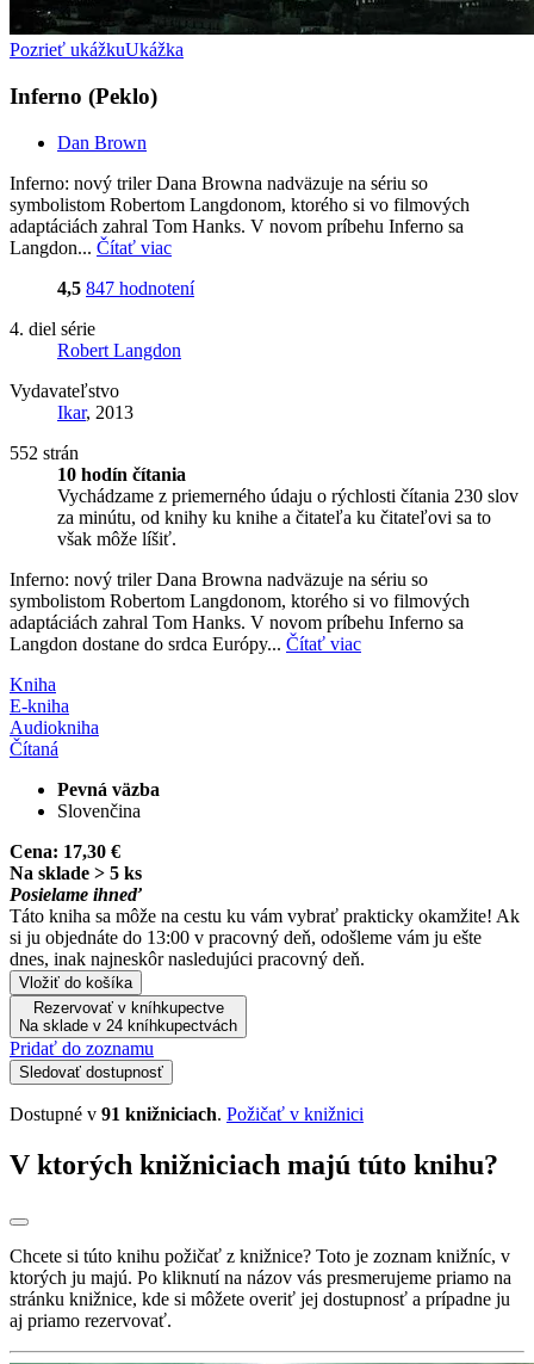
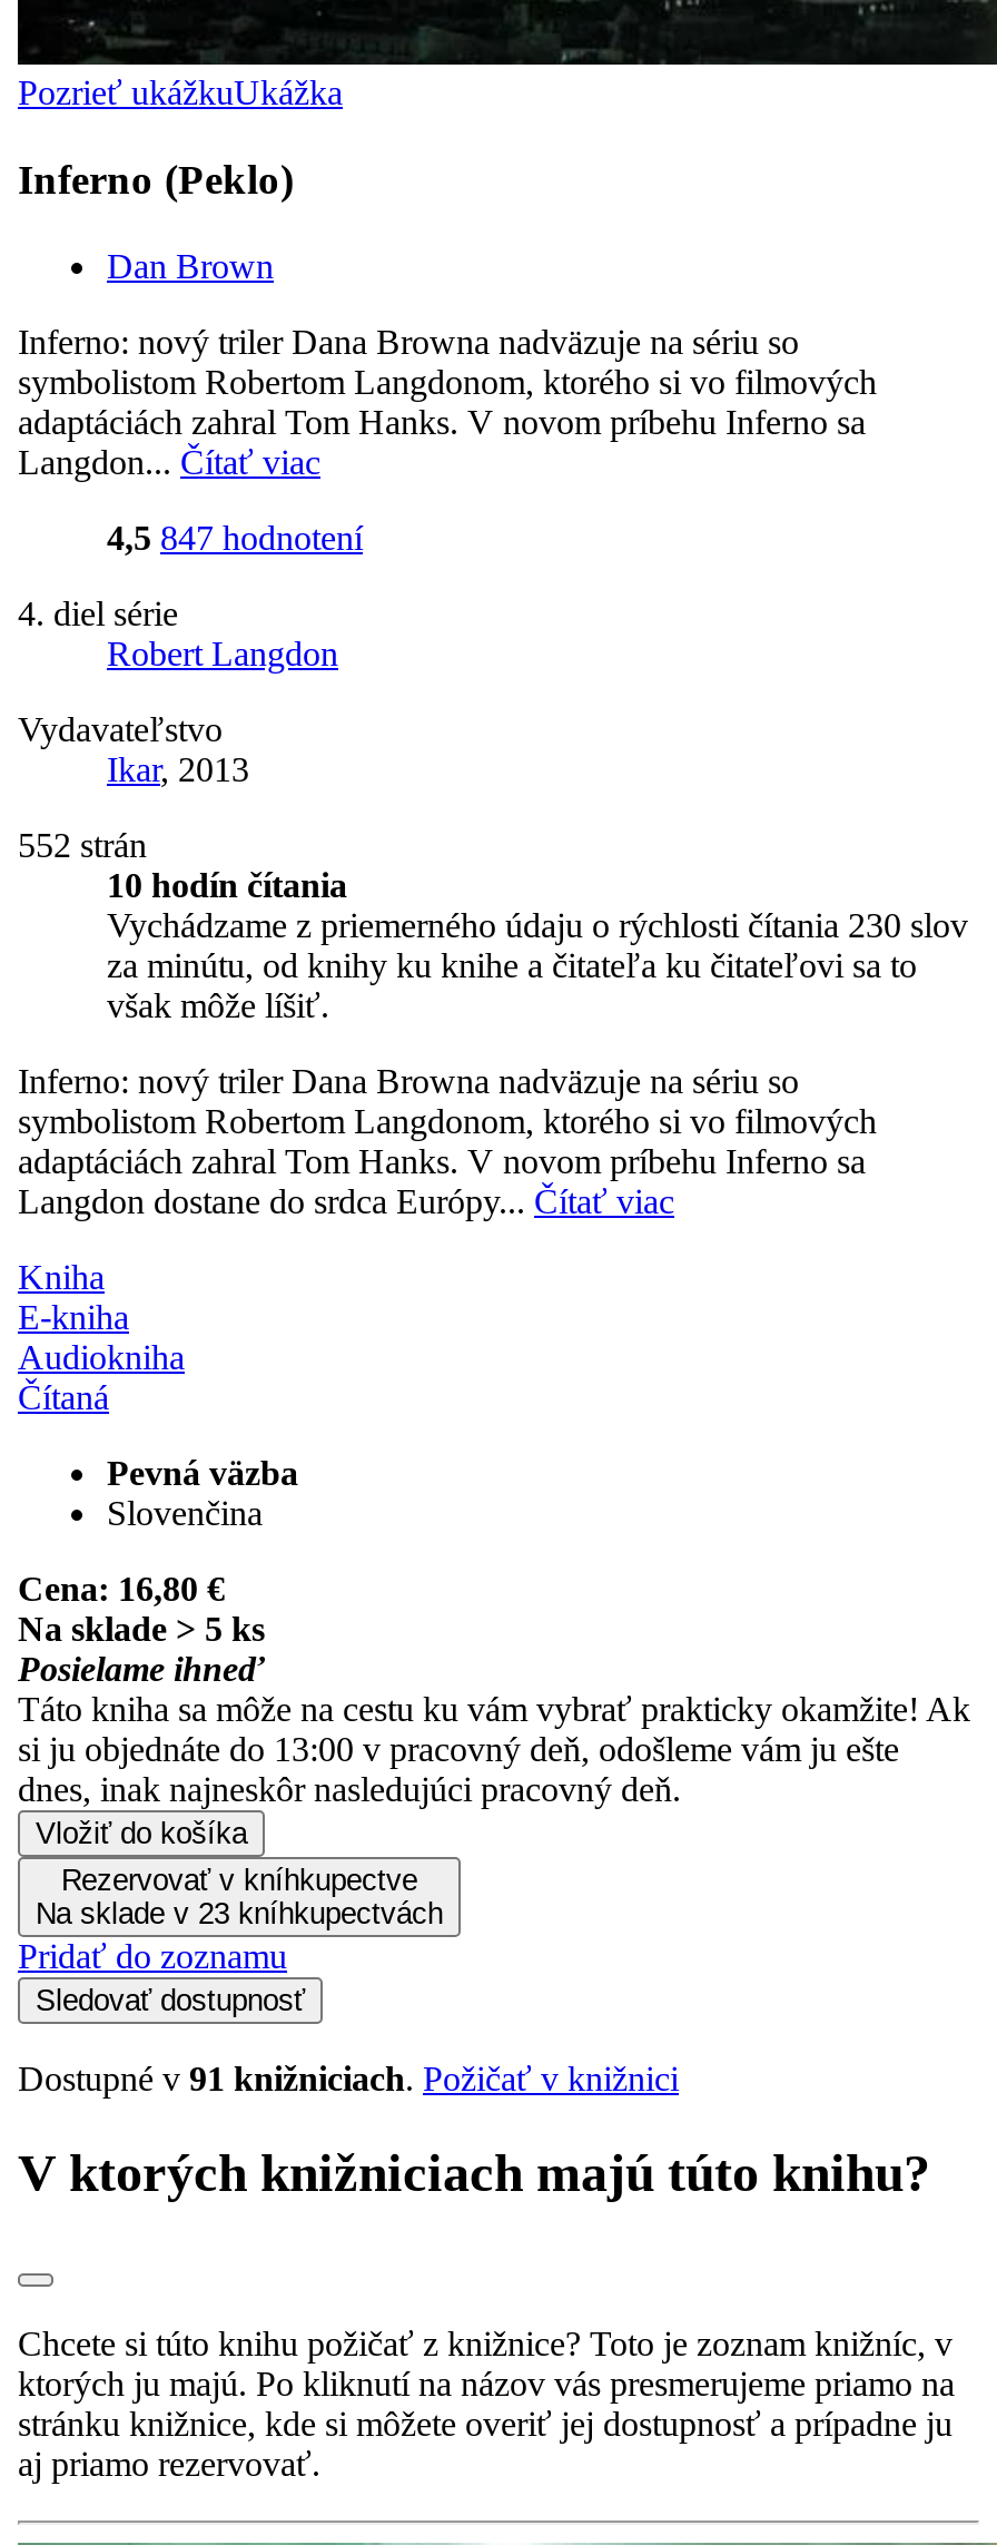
[10,841,120,861] Cena: 17,30 € -> [18,1569,225,1607] Cena: 16,80 €
[19,1016,237,1034] Na sklade v 24 kníhkupectvách -> [36,1897,443,1930] Na sklade v 23 kníhkupectvách

